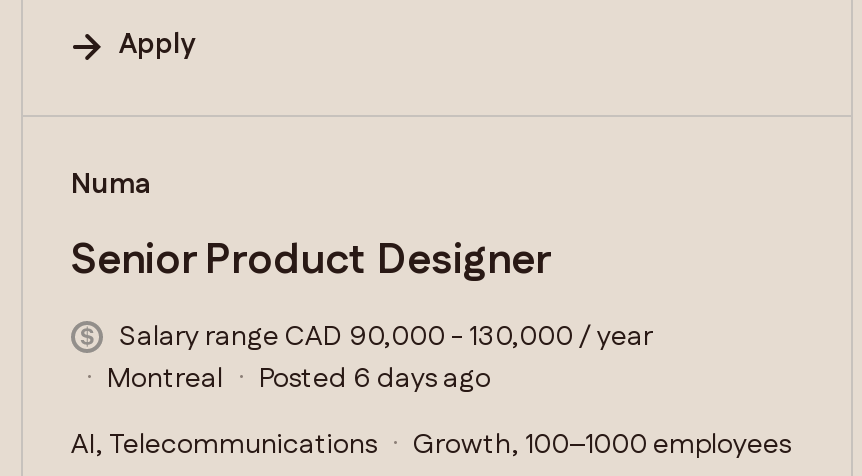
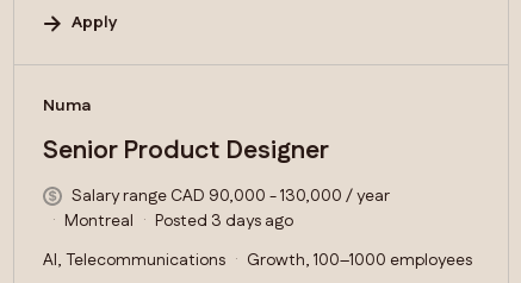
[259,359,491,399] Posted 6 days ago -> [155,209,293,233] Posted 3 days ago

